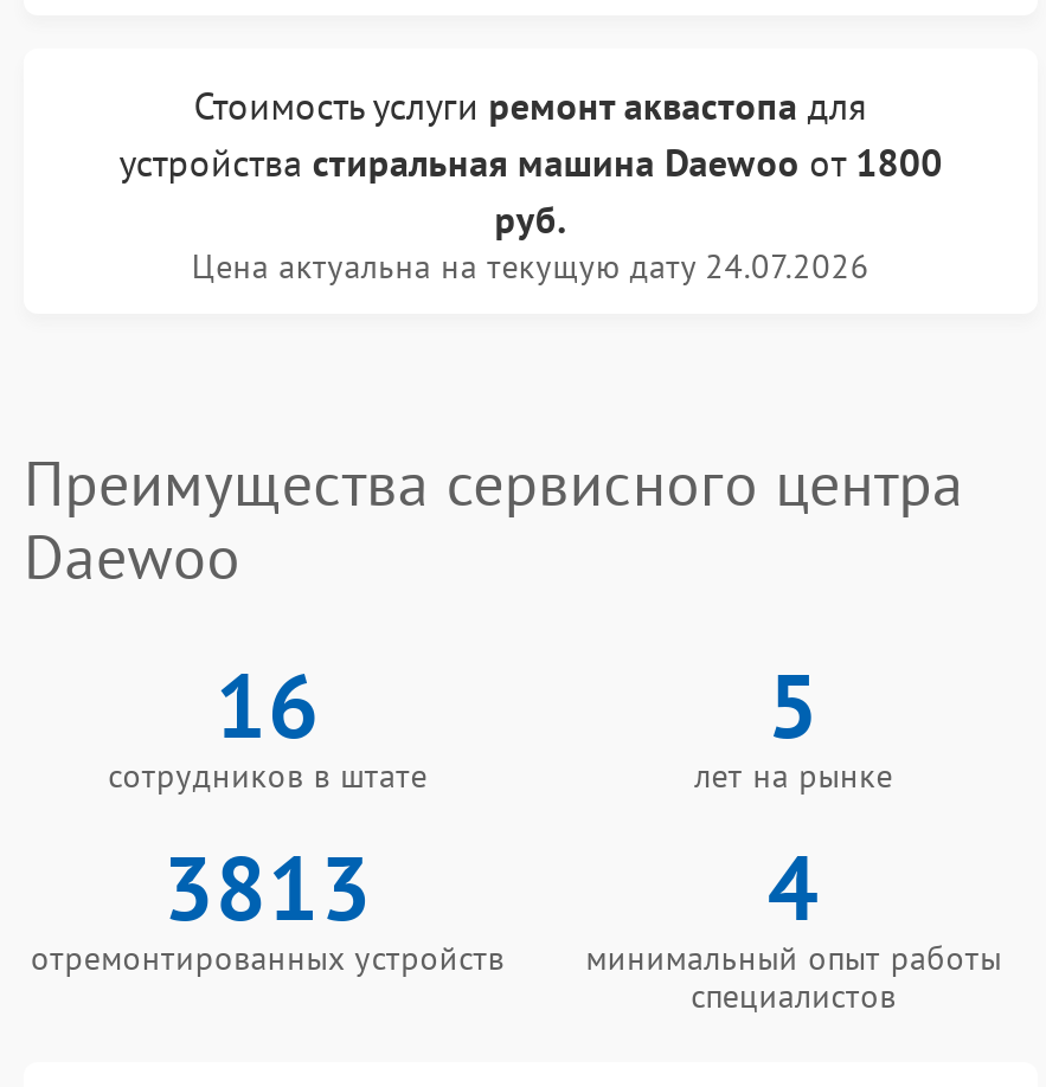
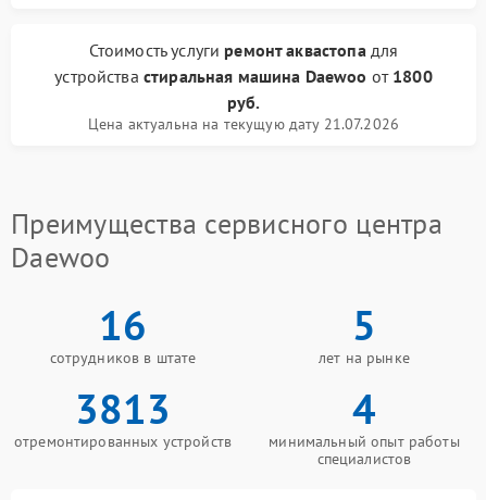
[192,245,870,288] Цена актуальна на текущую дату 24.07.2026 -> [88,114,399,134] Цена актуальна на текущую дату 21.07.2026

